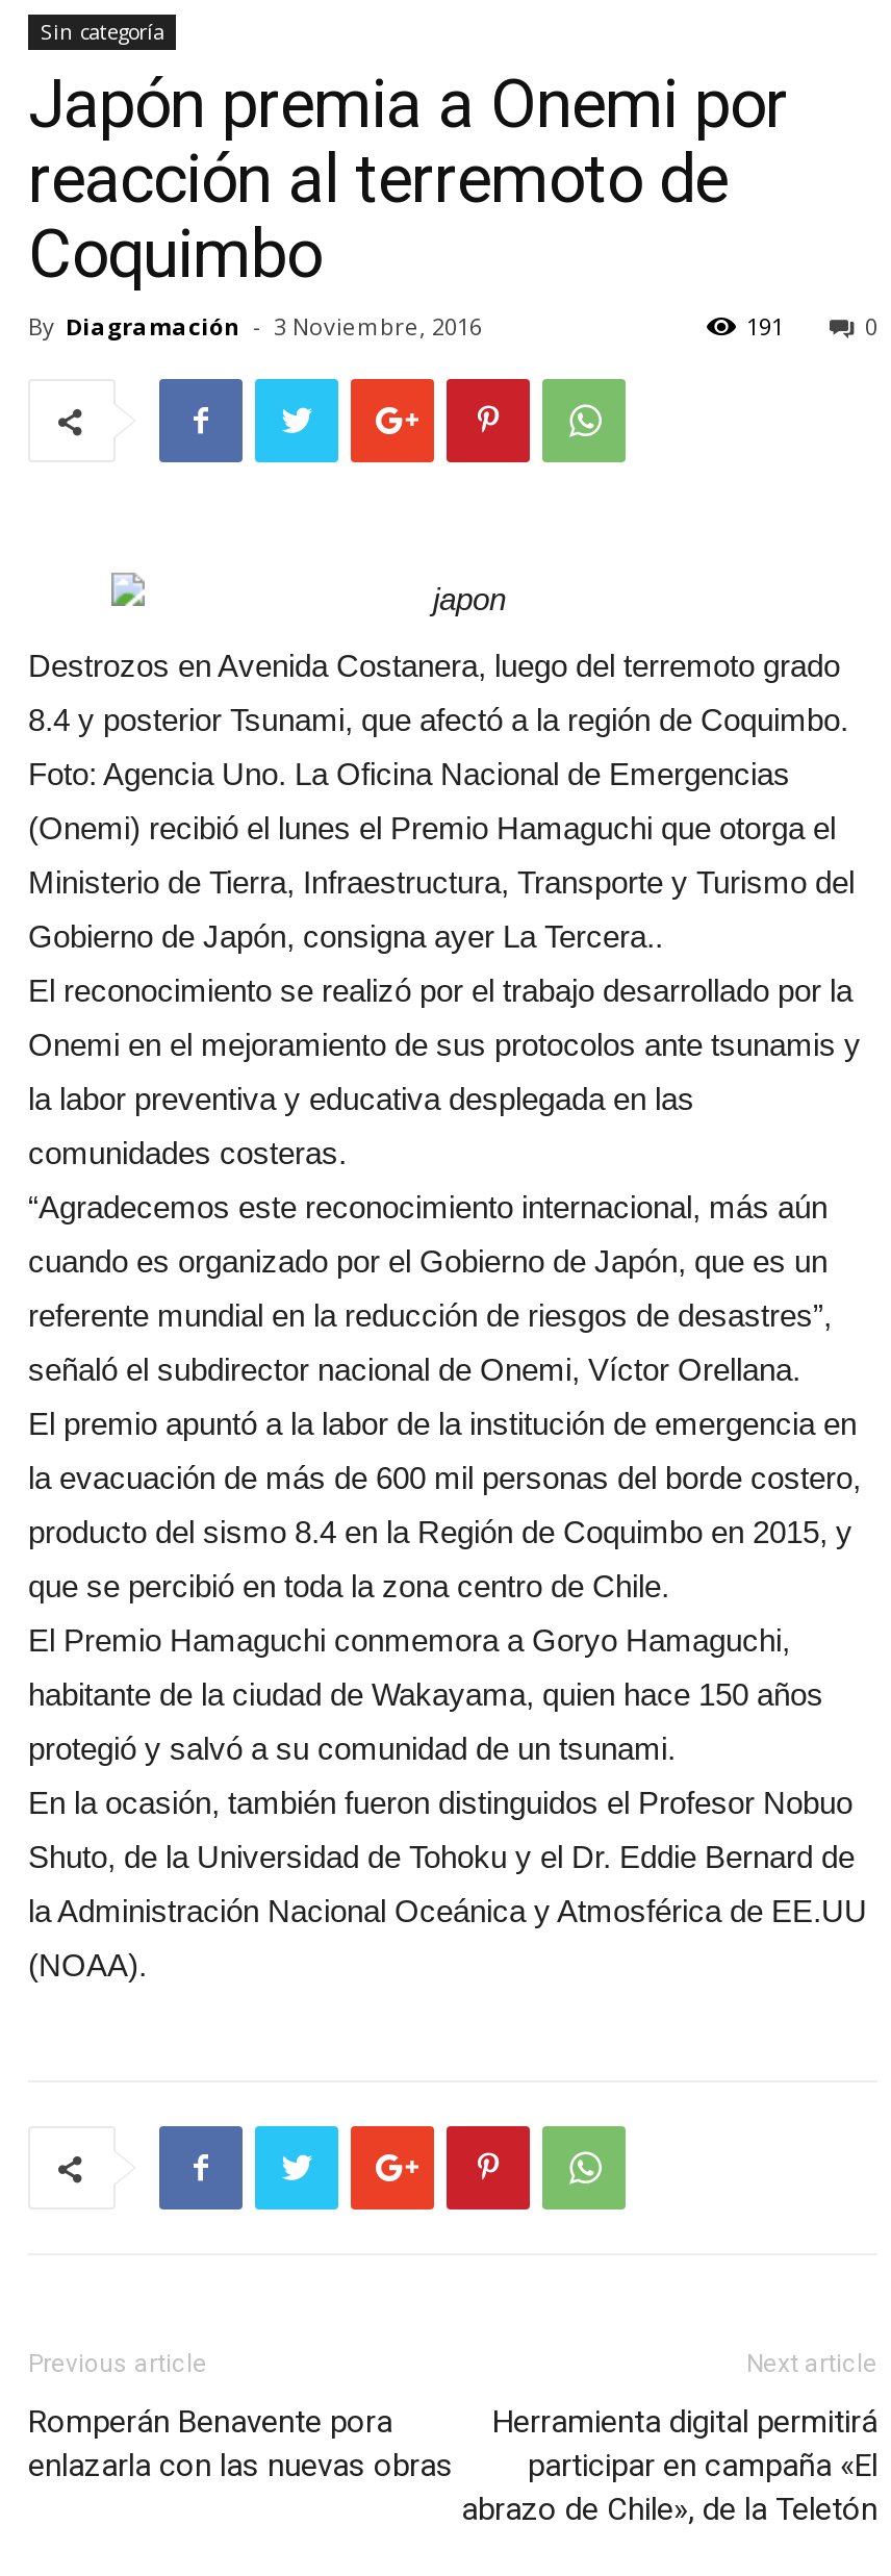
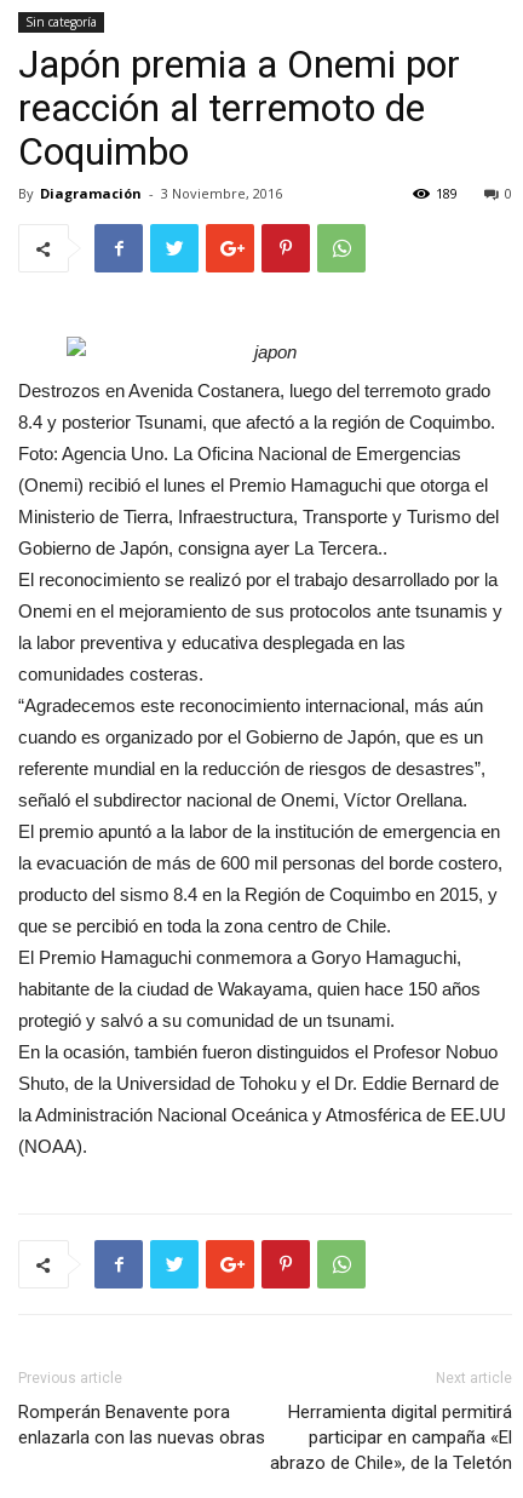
[746,310,784,342] 191 -> [436,184,458,202] 189

